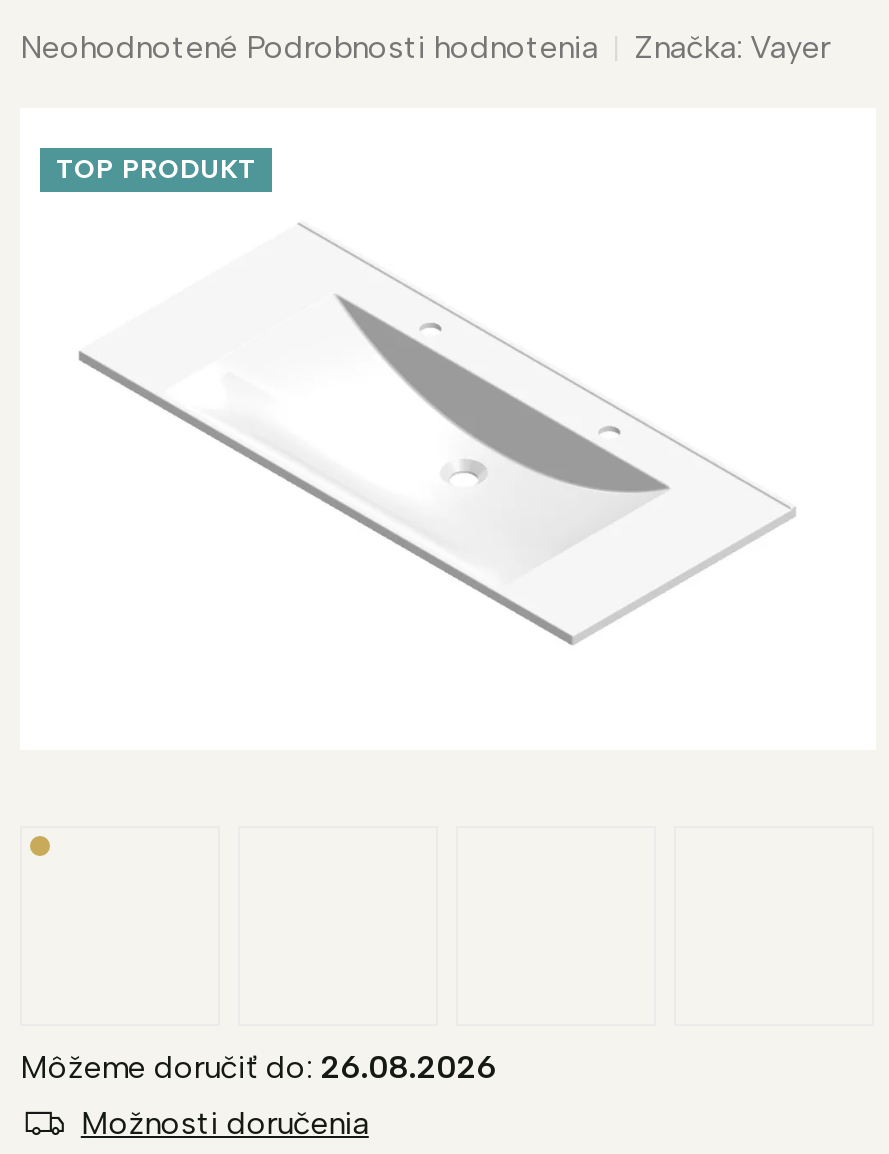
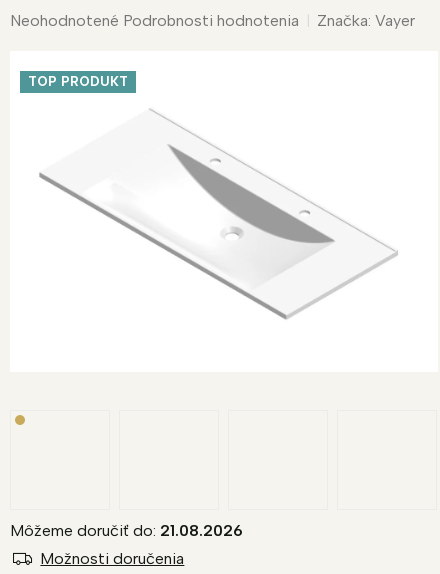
[20,1048,496,1086] Môžeme doručiť do: 26.08.2026 -> [10,521,243,540] Môžeme doručiť do: 21.08.2026

